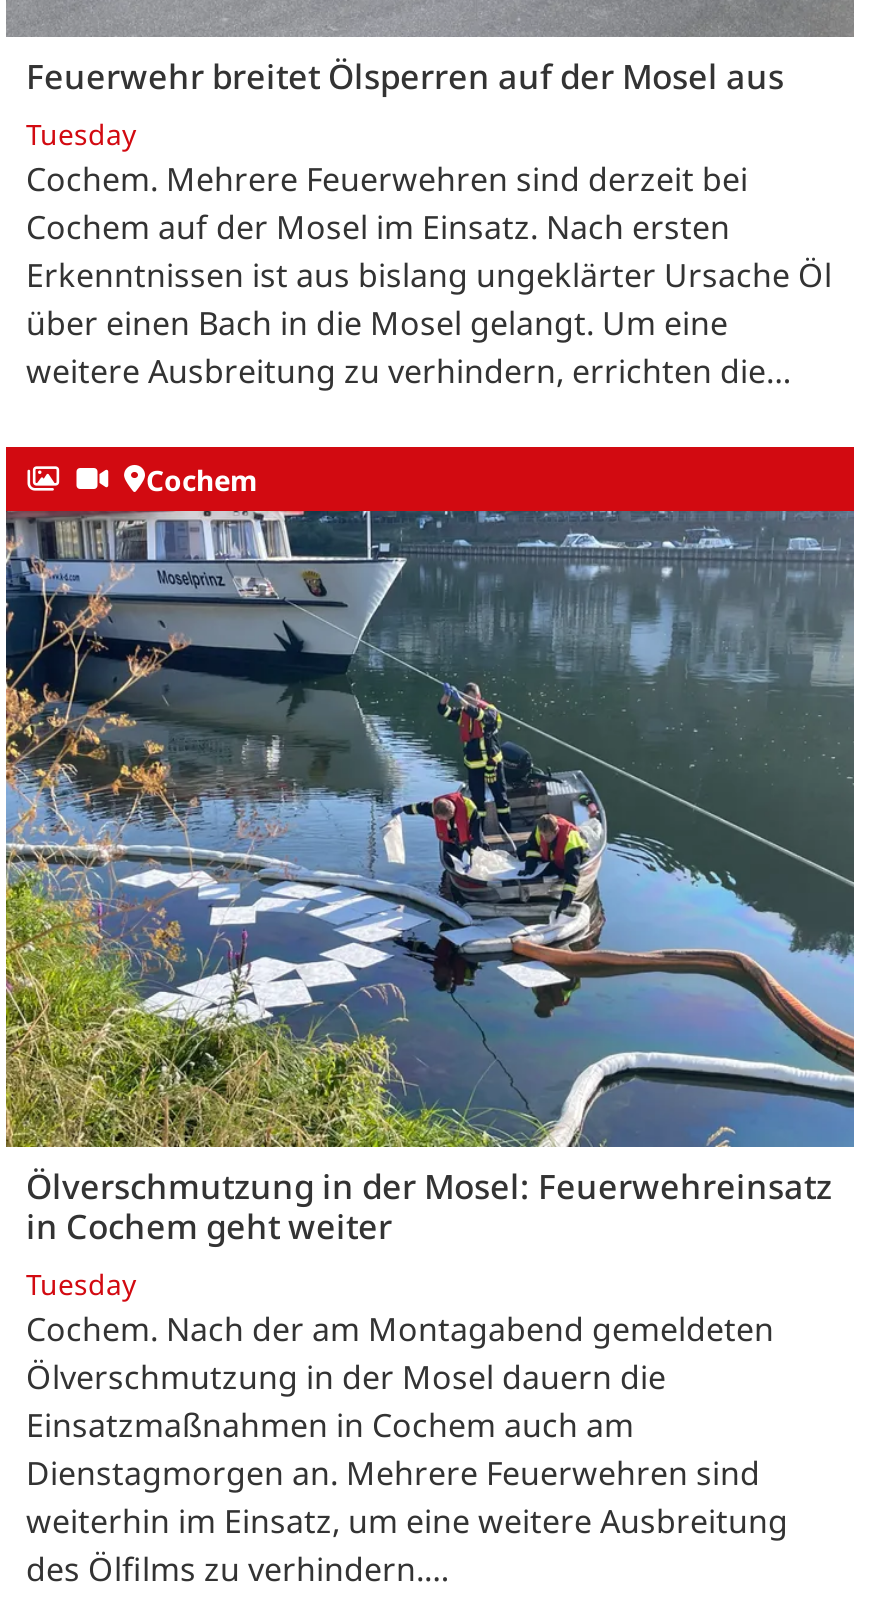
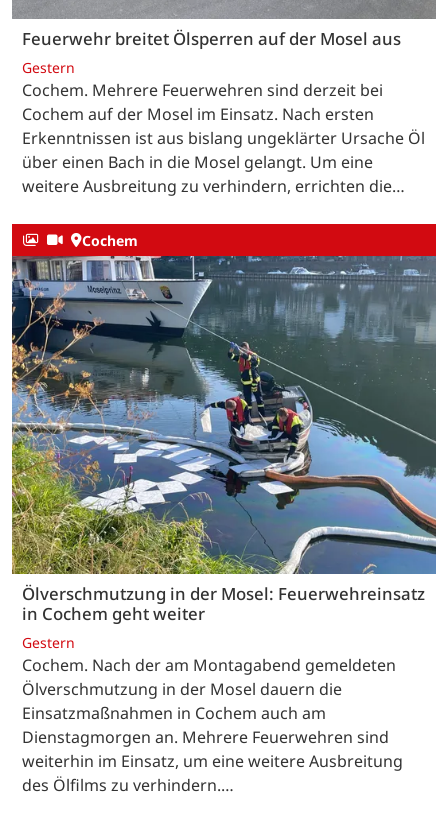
[26,116,136,154] Tuesday -> [22,58,75,77] Gestern
[26,1265,136,1303] Tuesday -> [22,633,75,652] Gestern

